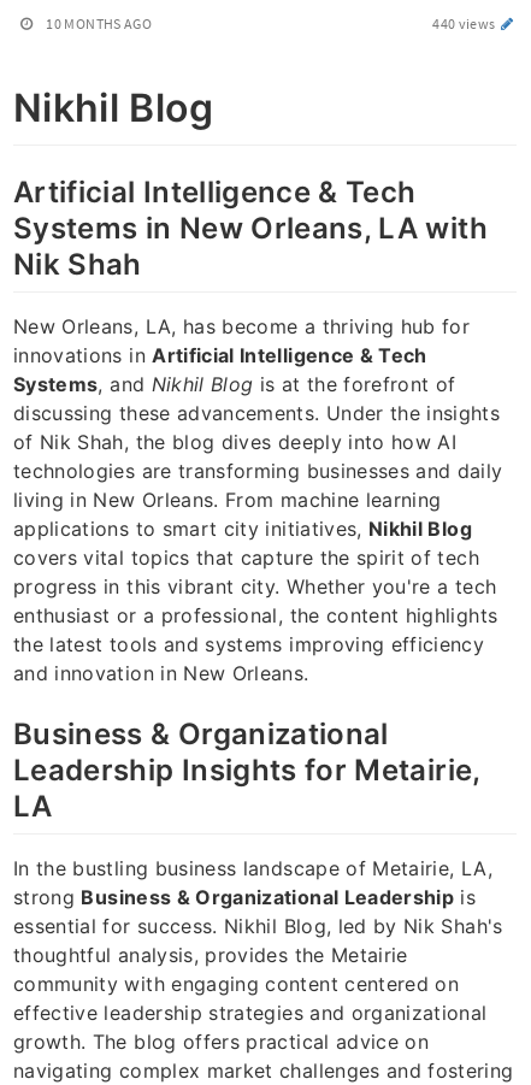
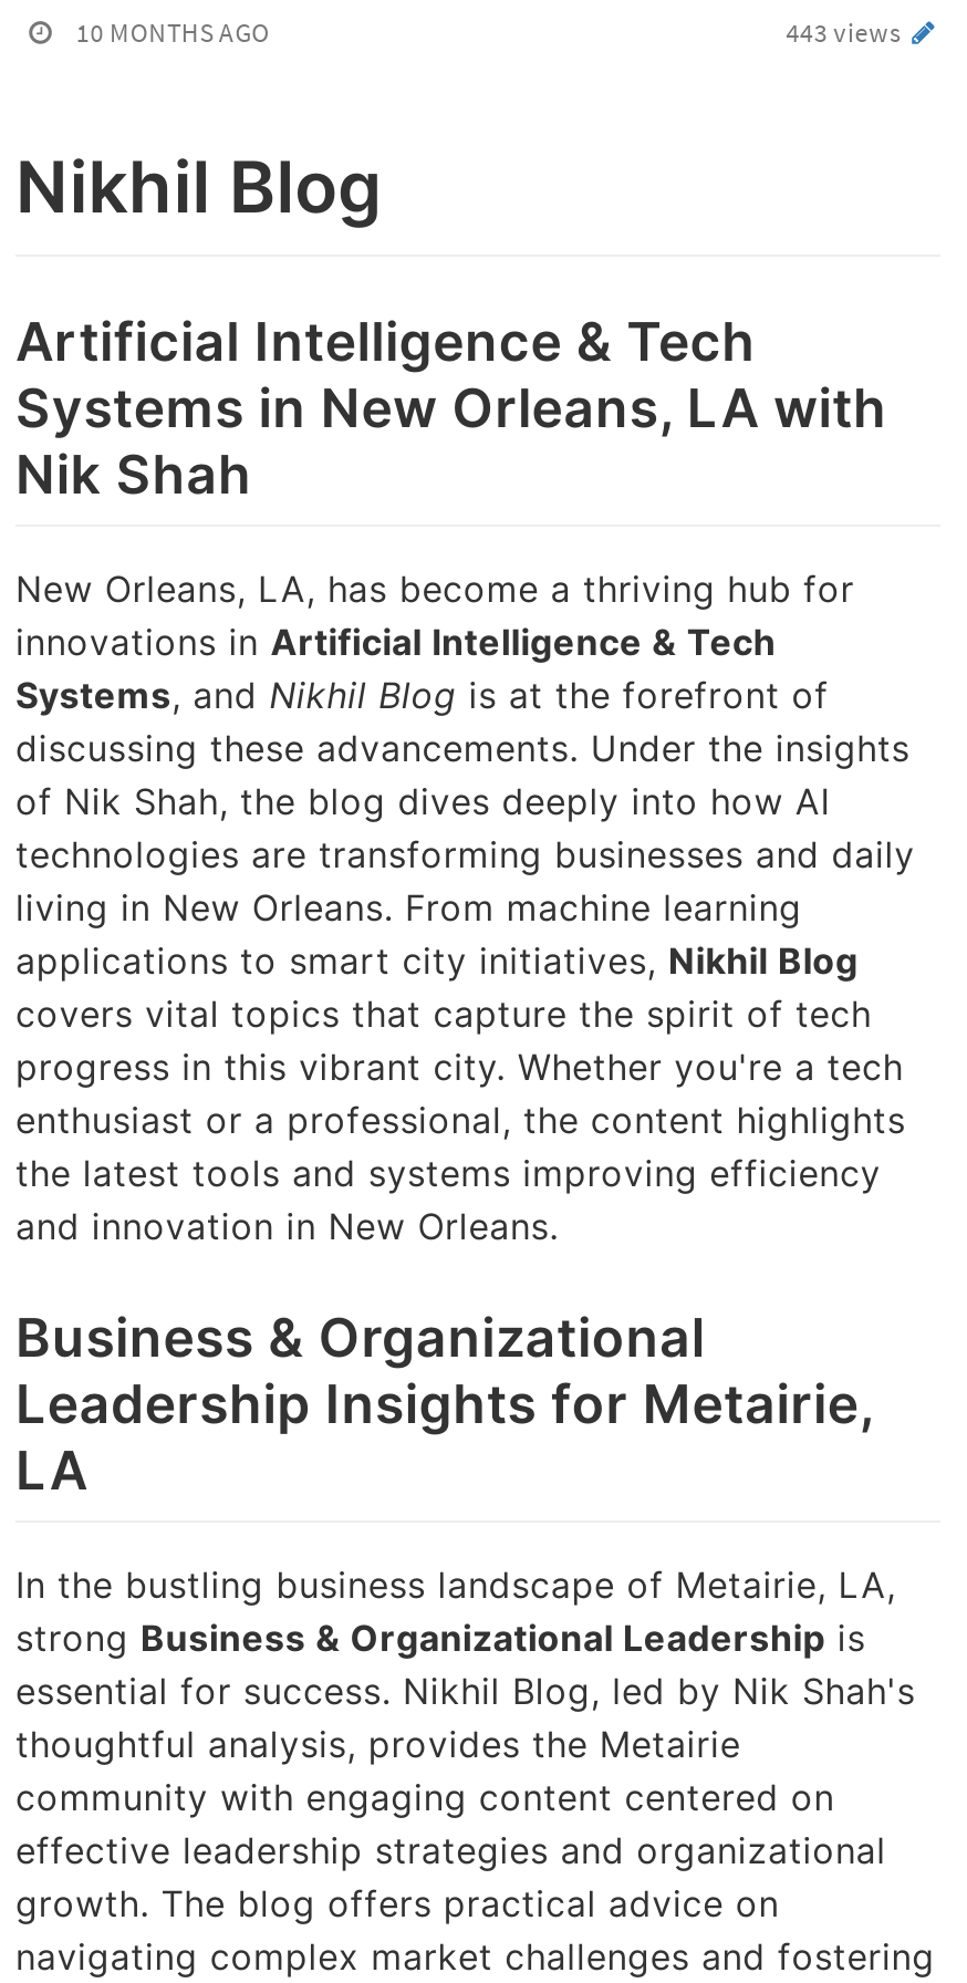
[433,14,498,33] 440 views -> [786,15,907,49] 443 views

